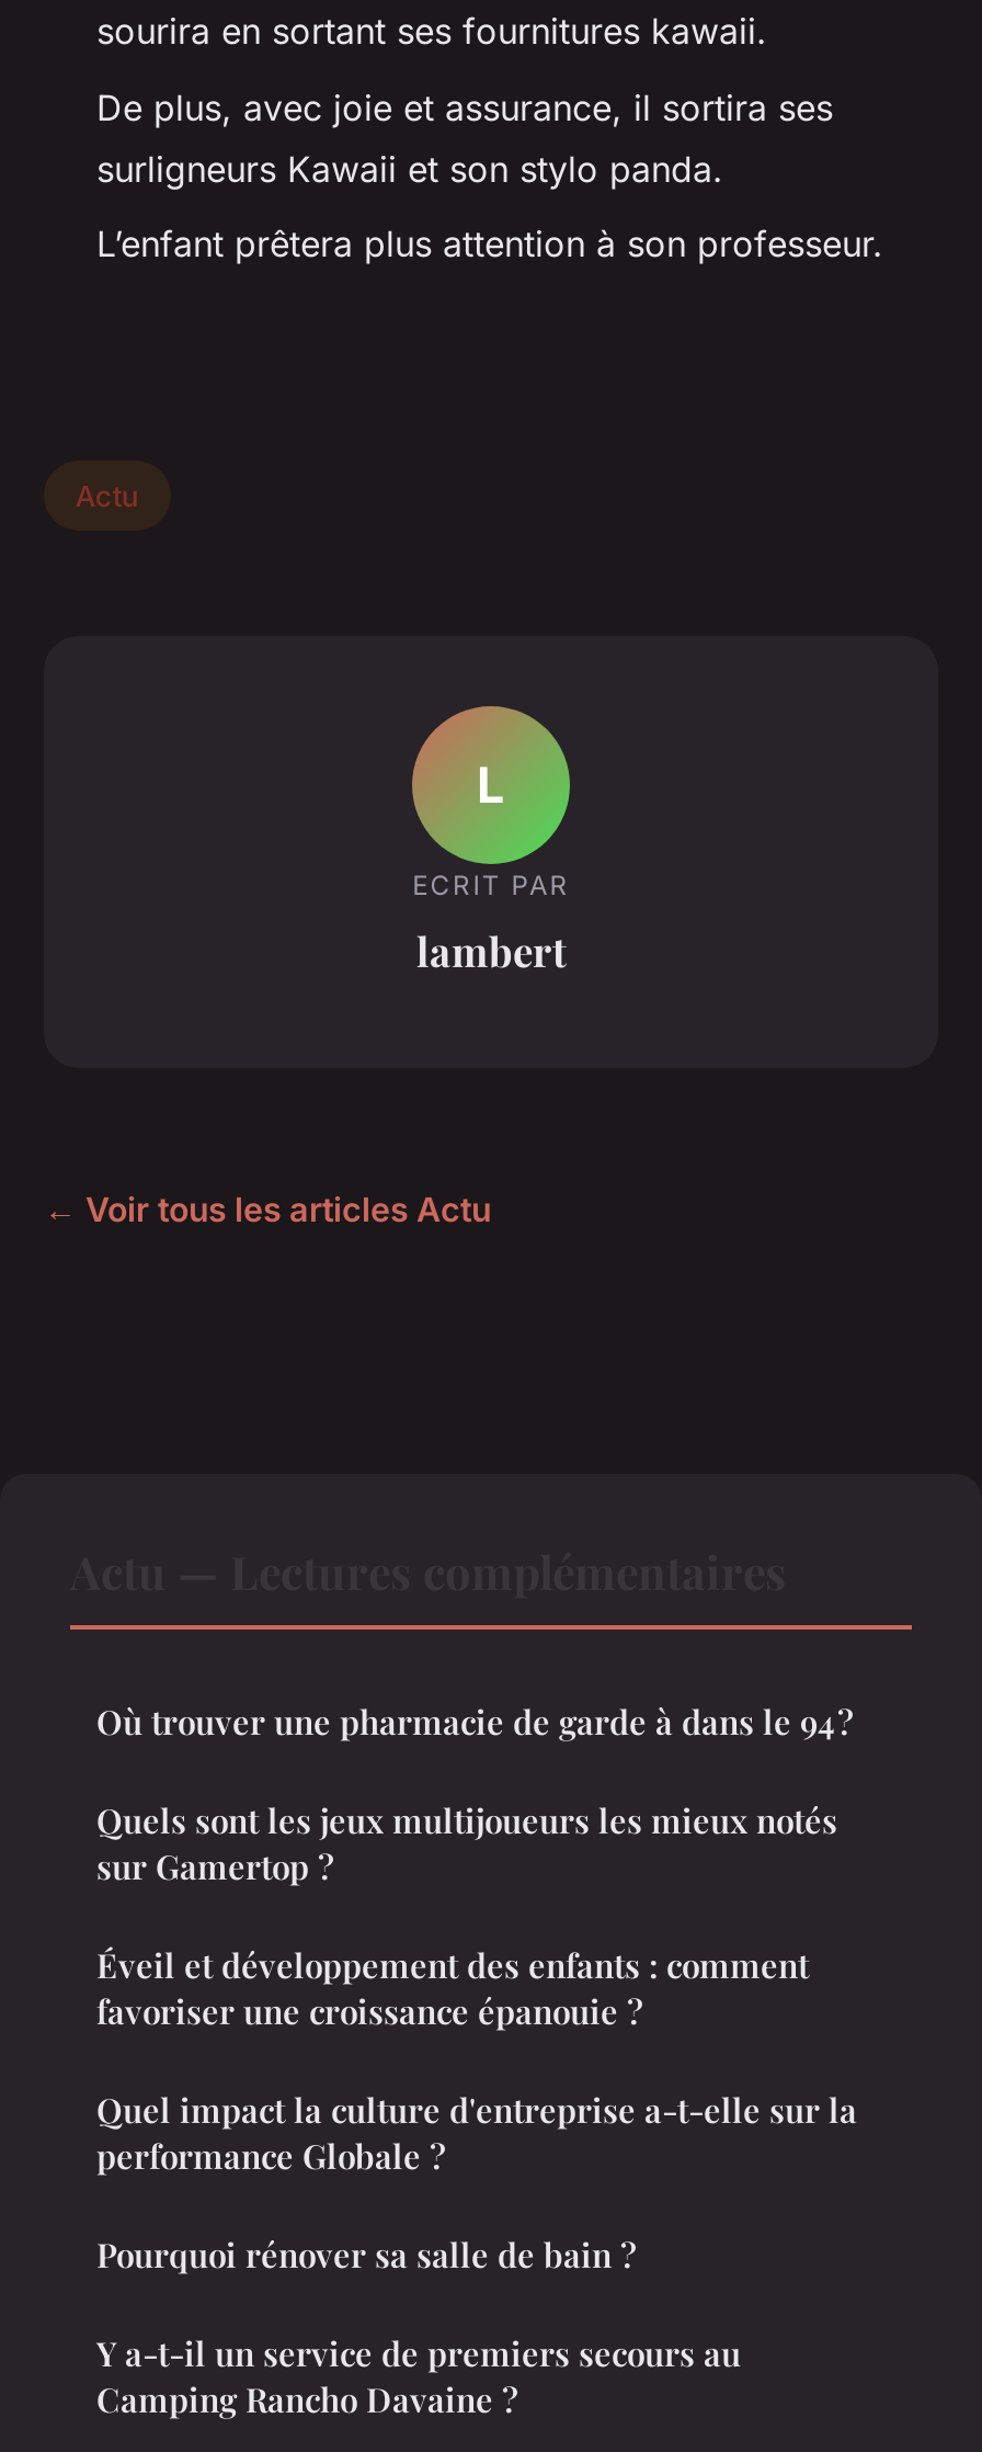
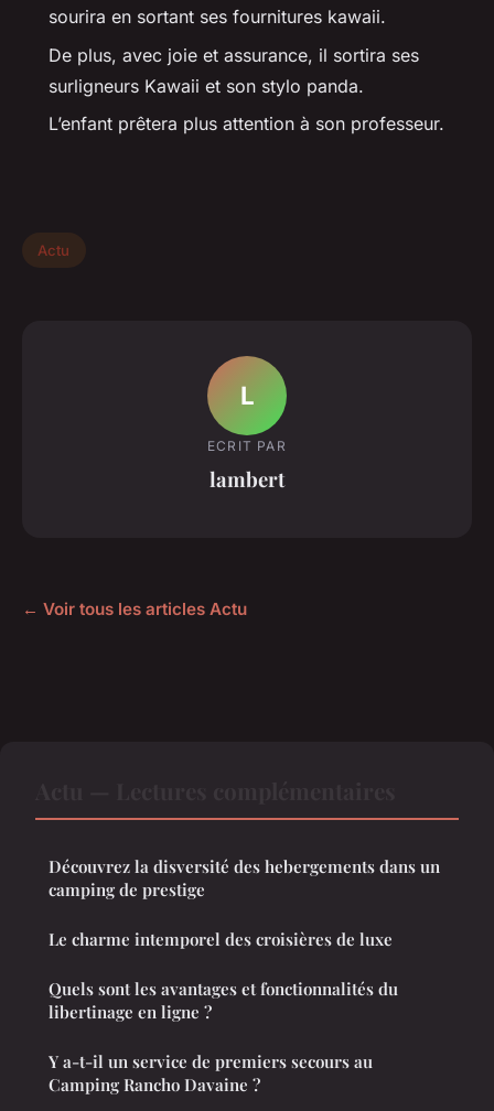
[96,1700,857,2277] Où trouver une pharmacie de garde à dans le 94 ? | Quels sont les jeux multijoueurs les mieux notés | sur Gamertop ? | Éveil et développement des enfants : comment | favoriser une croissance épanouie ? | Quel impact la culture d'entreprise a-t-elle sur la | performance Globale ? | Pourquoi rénover sa salle de bain ? -> [49,855,440,1023] Découvrez la disversité des hebergements dans un | camping de prestige | Le charme intemporel des croisières de luxe | Quels sont les avantages et fonctionnalités du | libertinage en ligne ?

